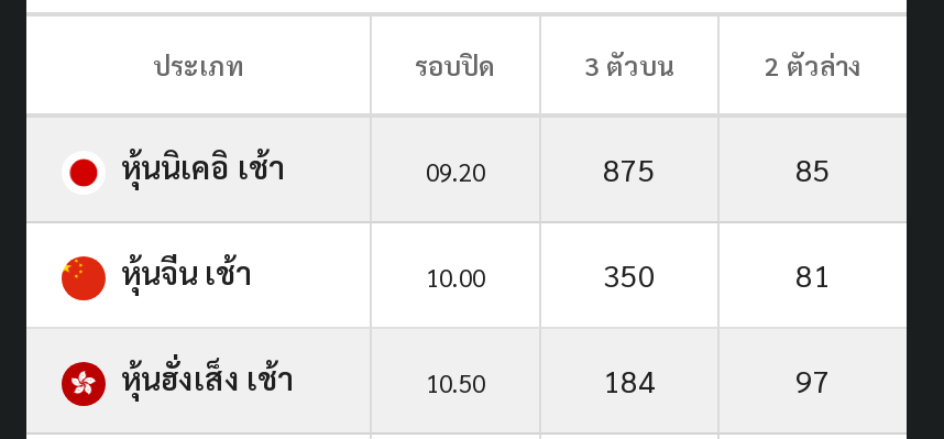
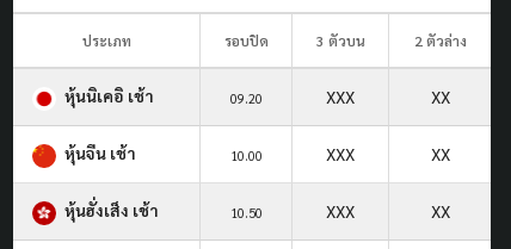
[603,148,831,188] 875 | 85 -> [326,86,450,107] XXX | XX
[603,254,831,293] 350 | 81 -> [326,143,450,164] XXX | XX
[603,359,831,399] 184 | 97 -> [326,200,450,221] XXX | XX

